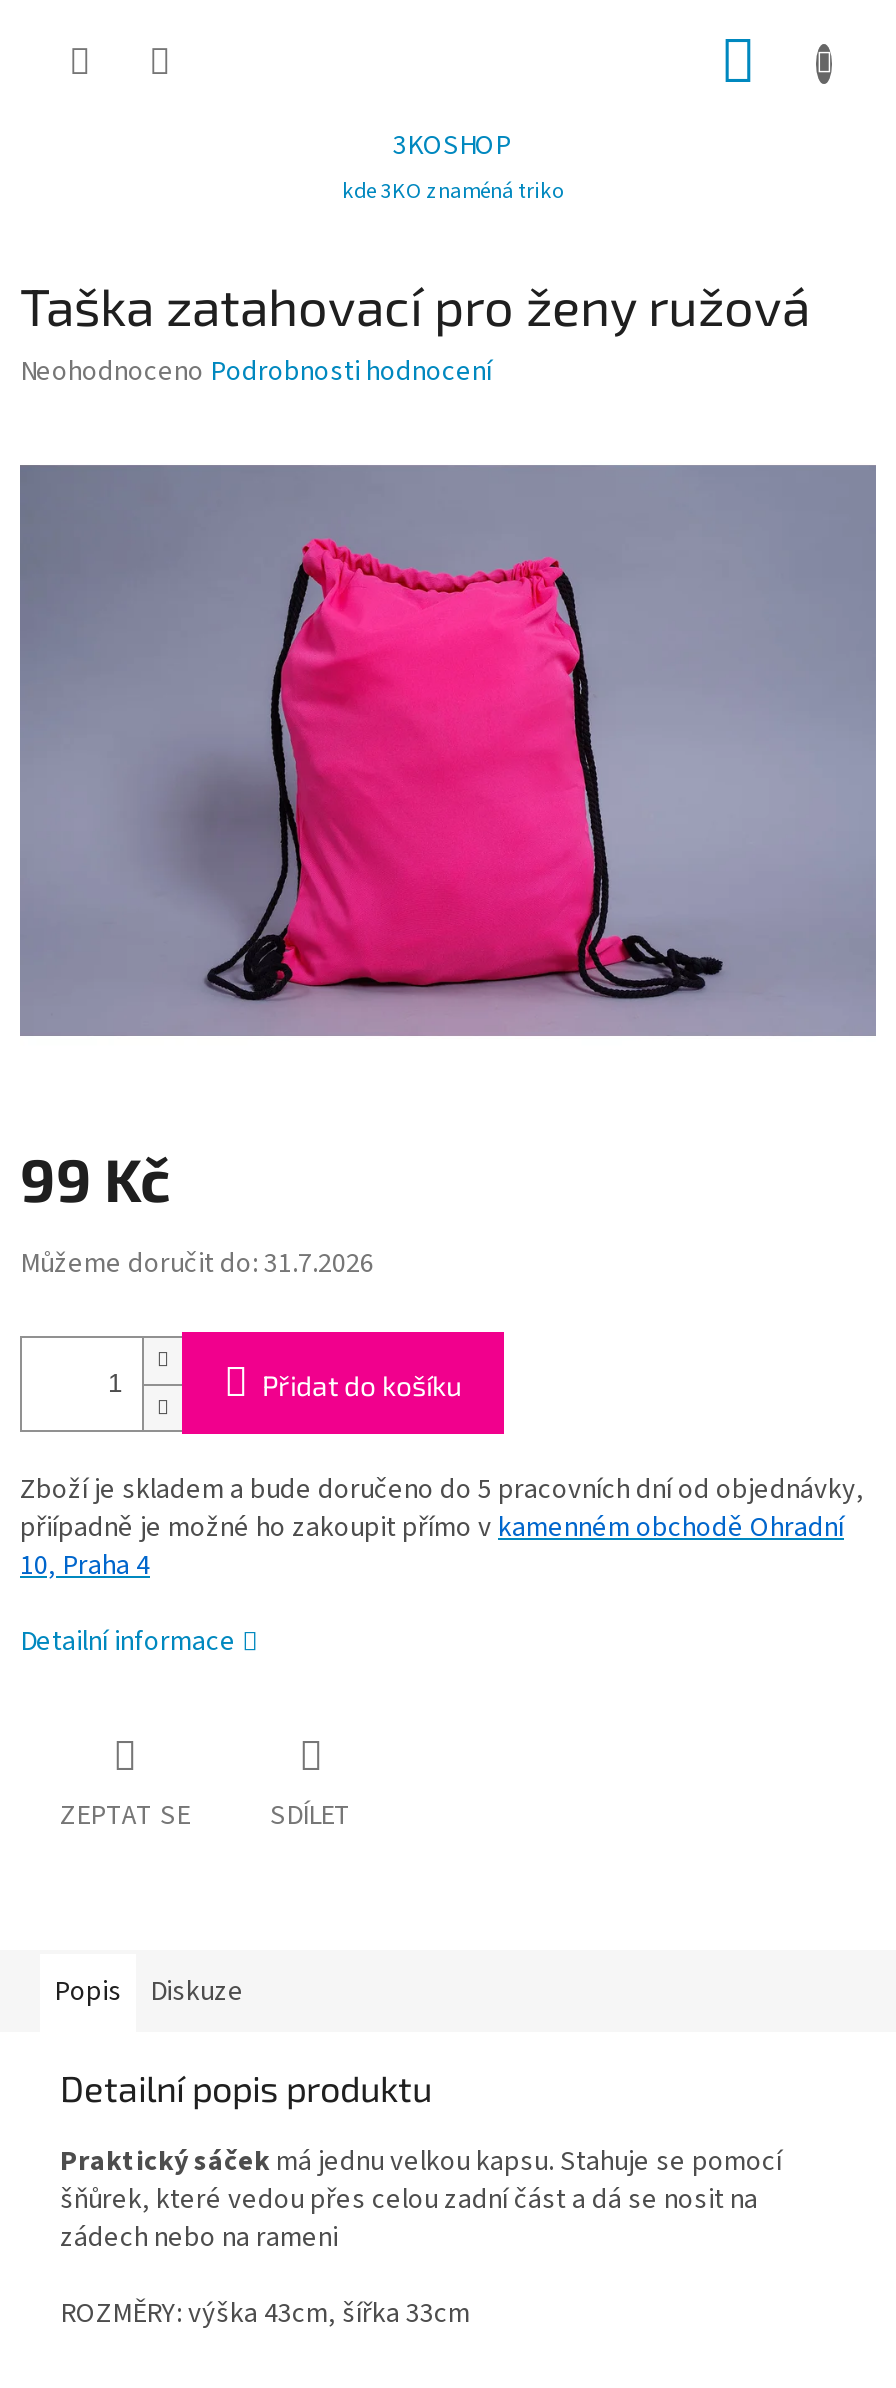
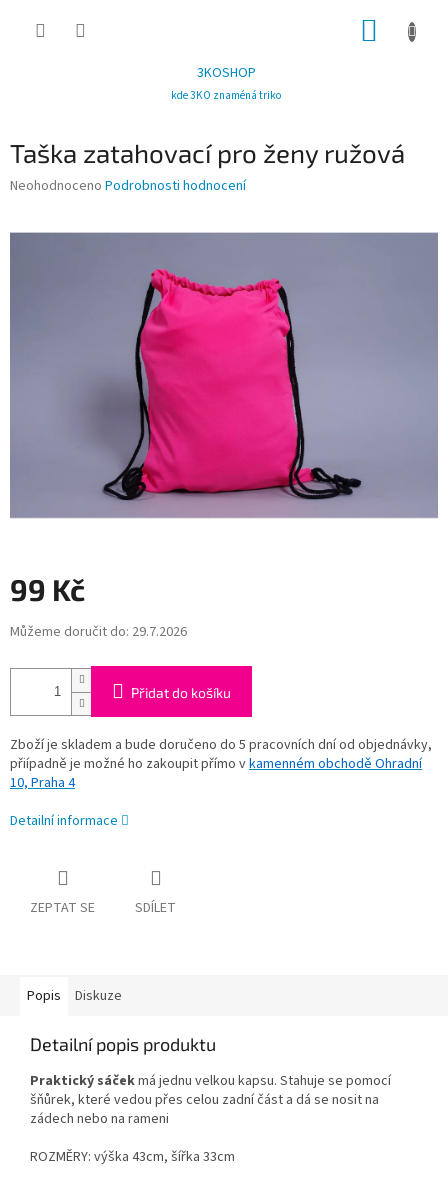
[20,1245,374,1285] Můžeme doručit do: 31.7.2026 -> [10,622,187,642] Můžeme doručit do: 29.7.2026

